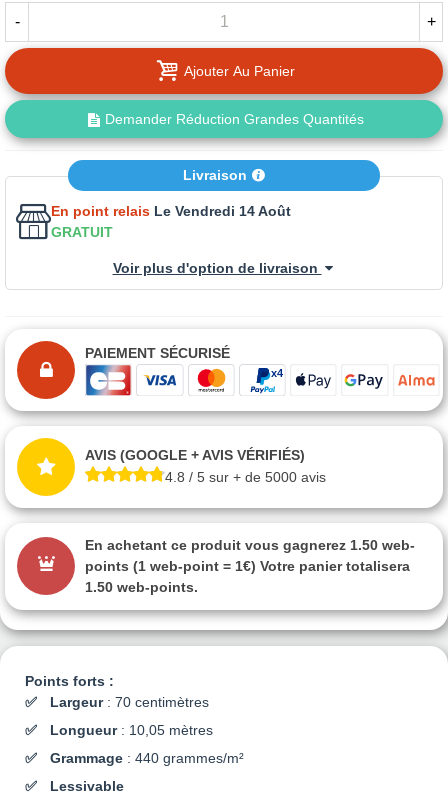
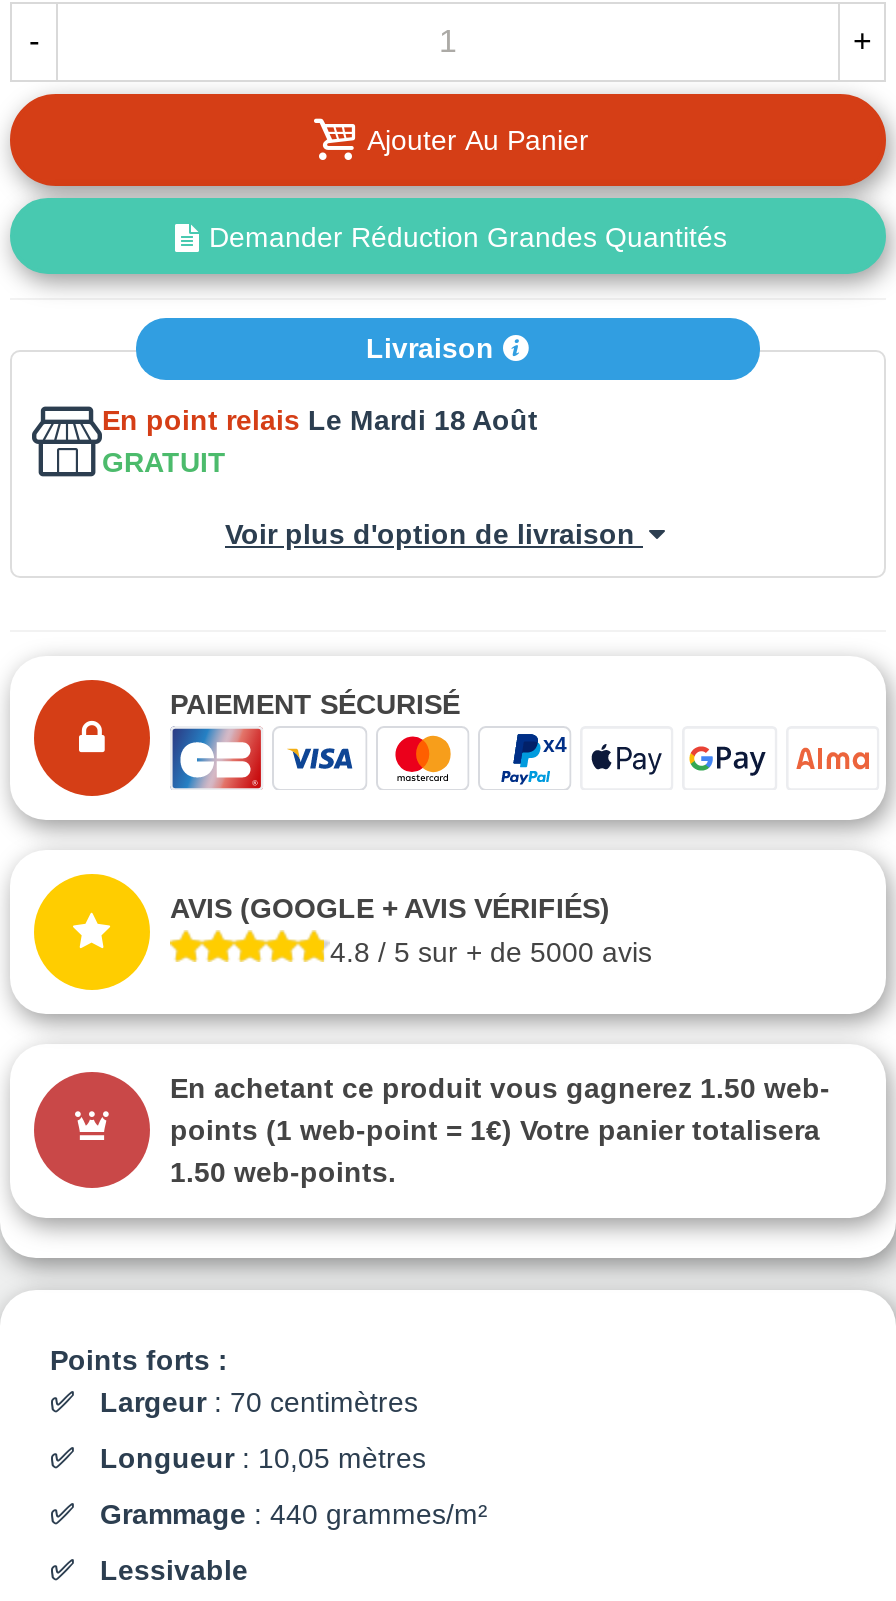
[51,203,291,219] En point relais Le Vendredi 14 Août -> [102,403,538,435] En point relais Le Mardi 18 Août

